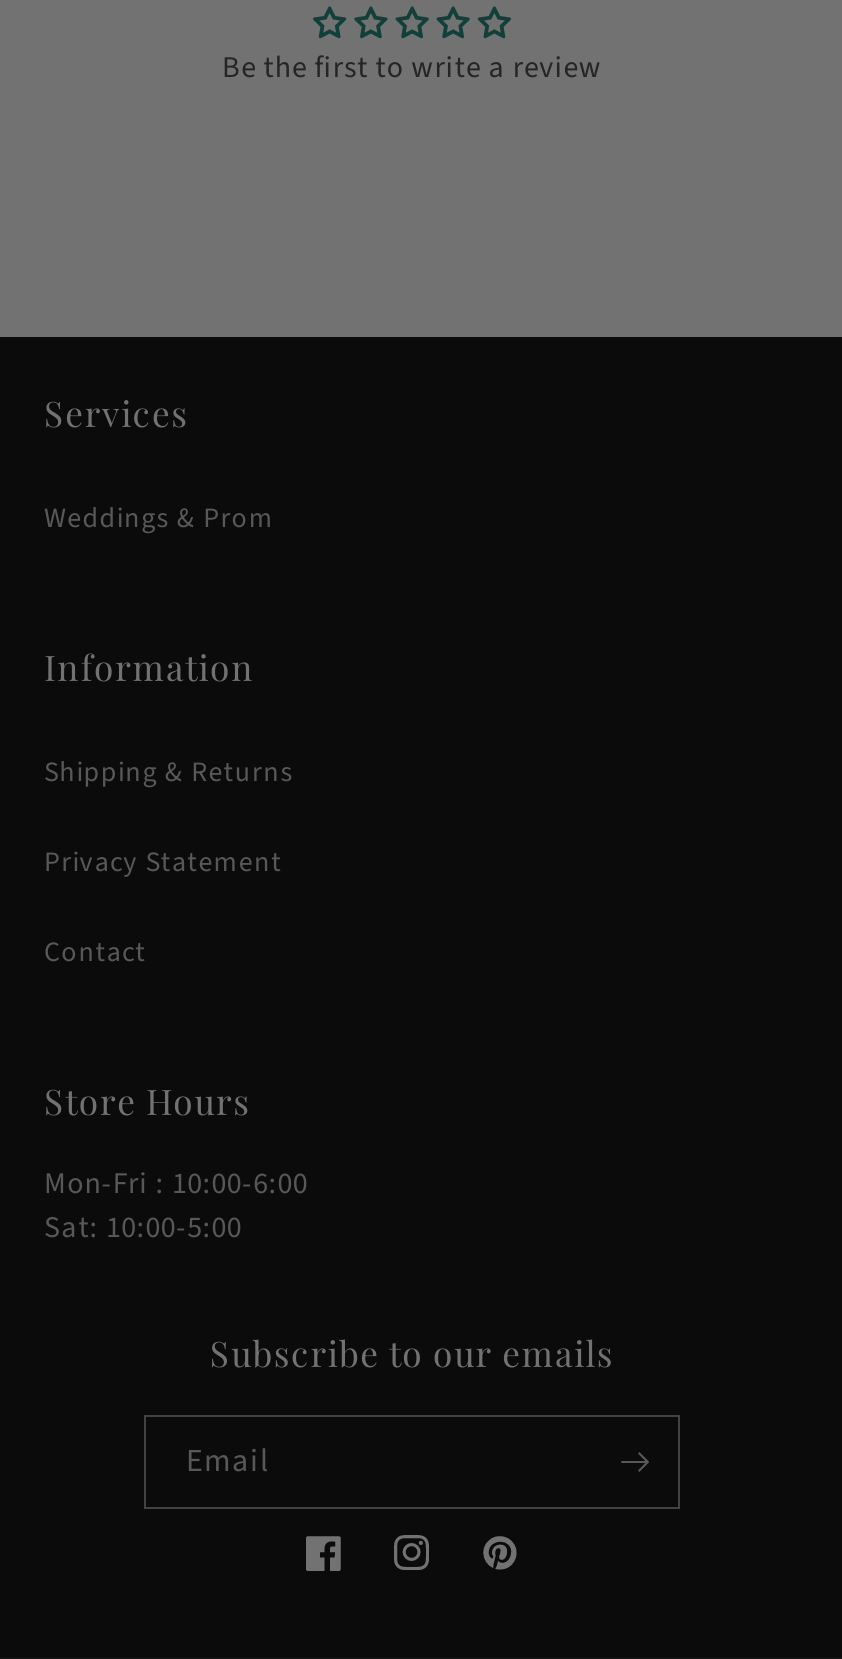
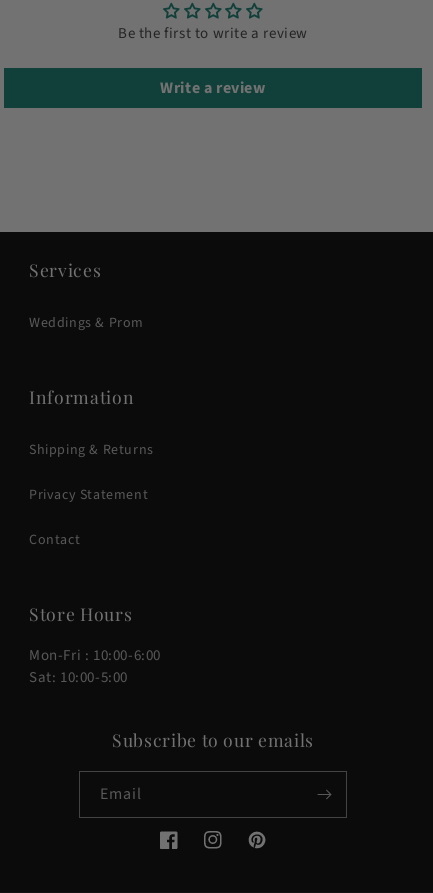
none -> [160,77,266,99] Write a review

